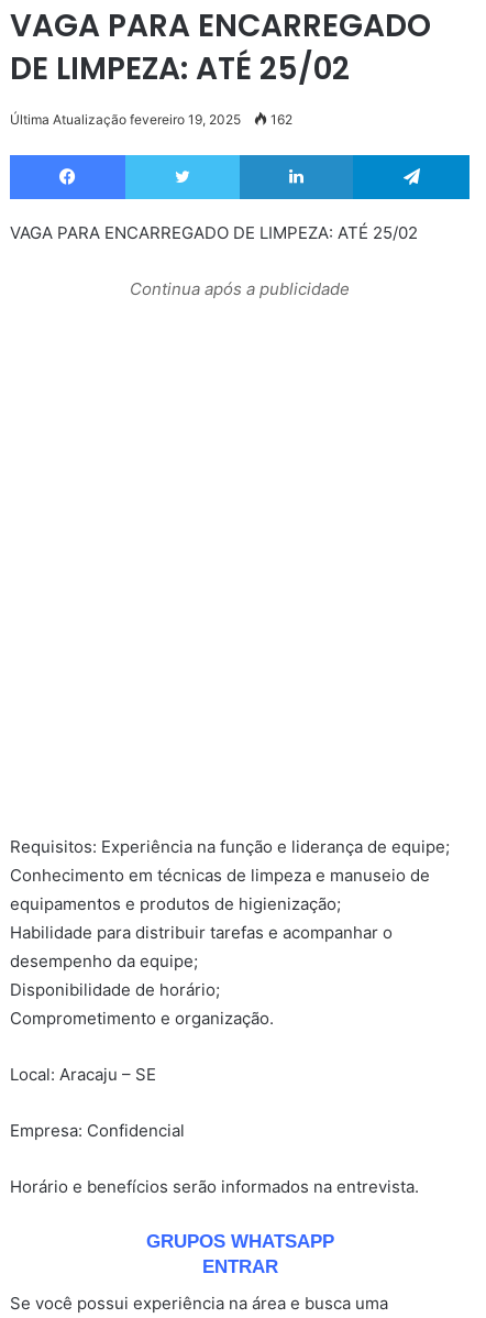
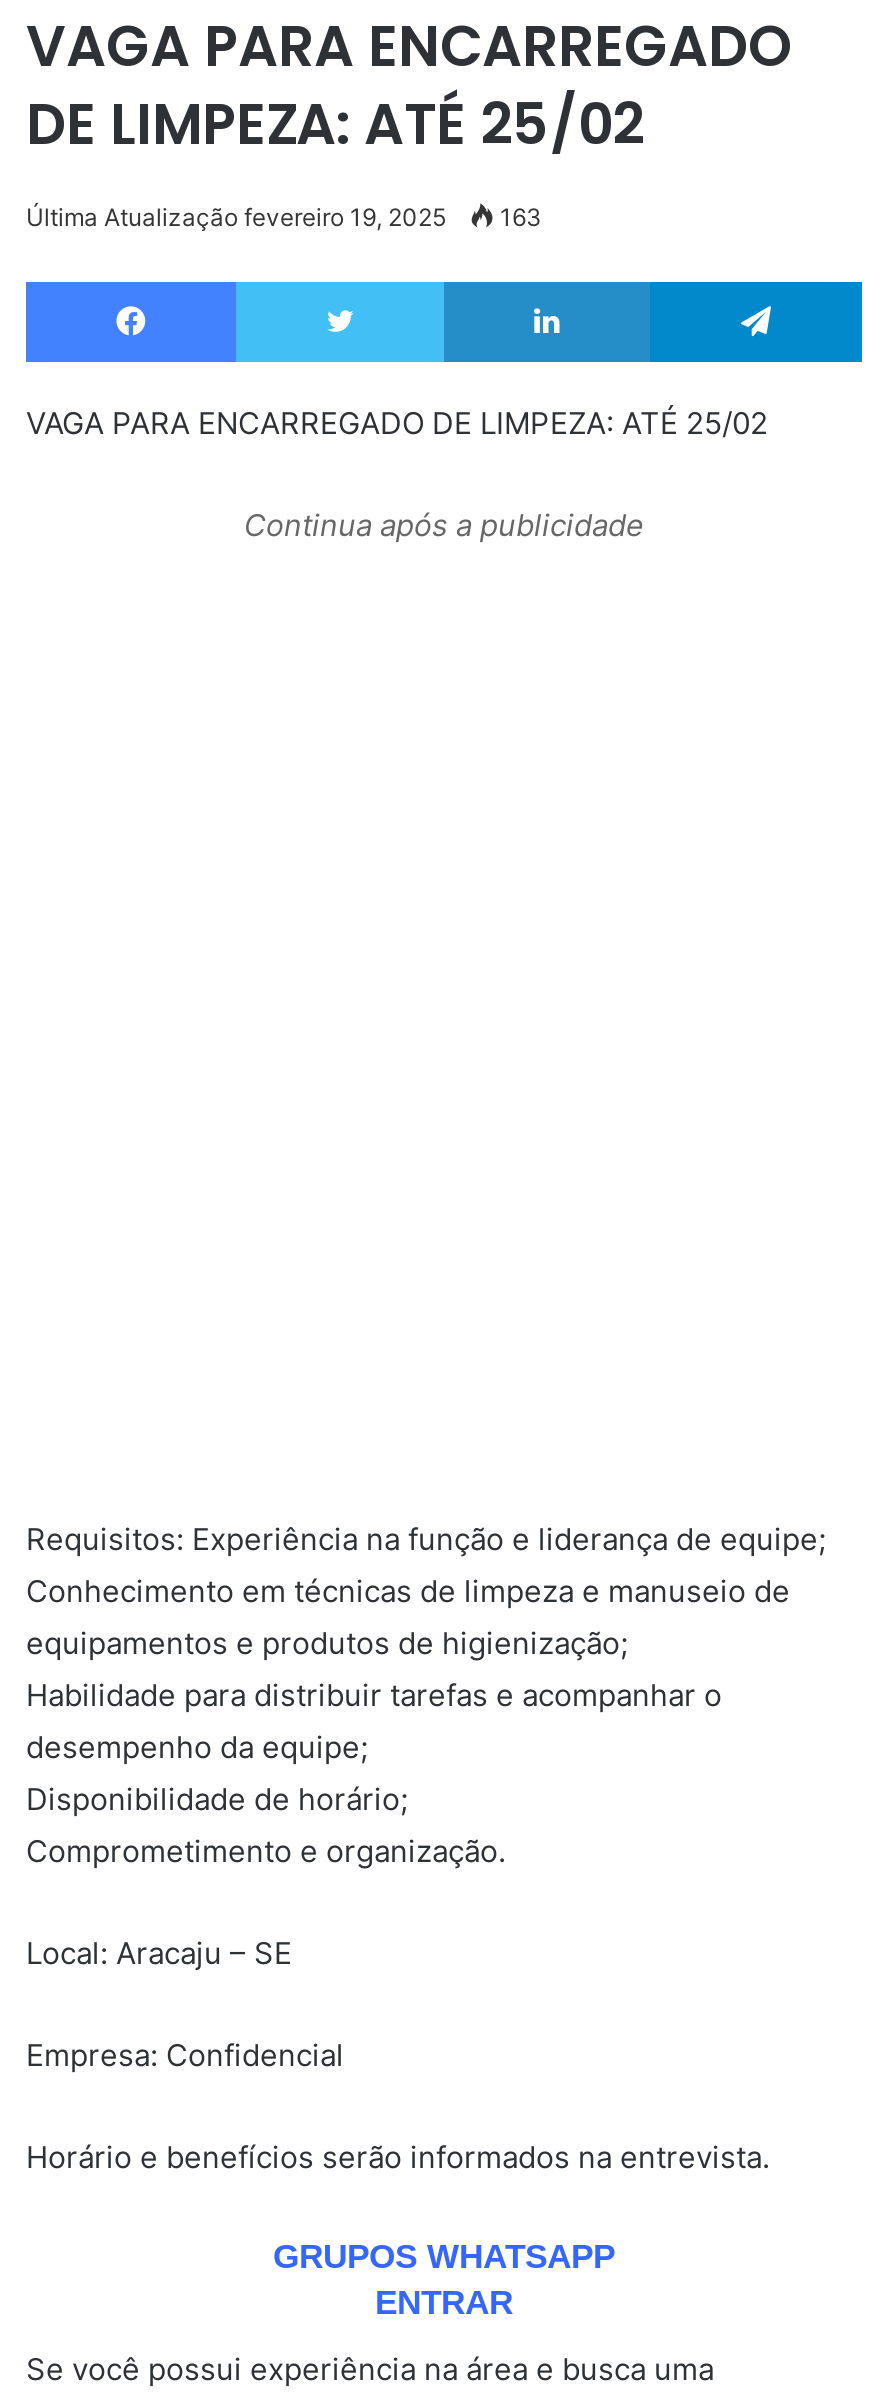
[10,111,292,128] Última Atualização fevereiro 19, 2025 162 -> [26,202,542,232] Última Atualização fevereiro 19, 2025 163

